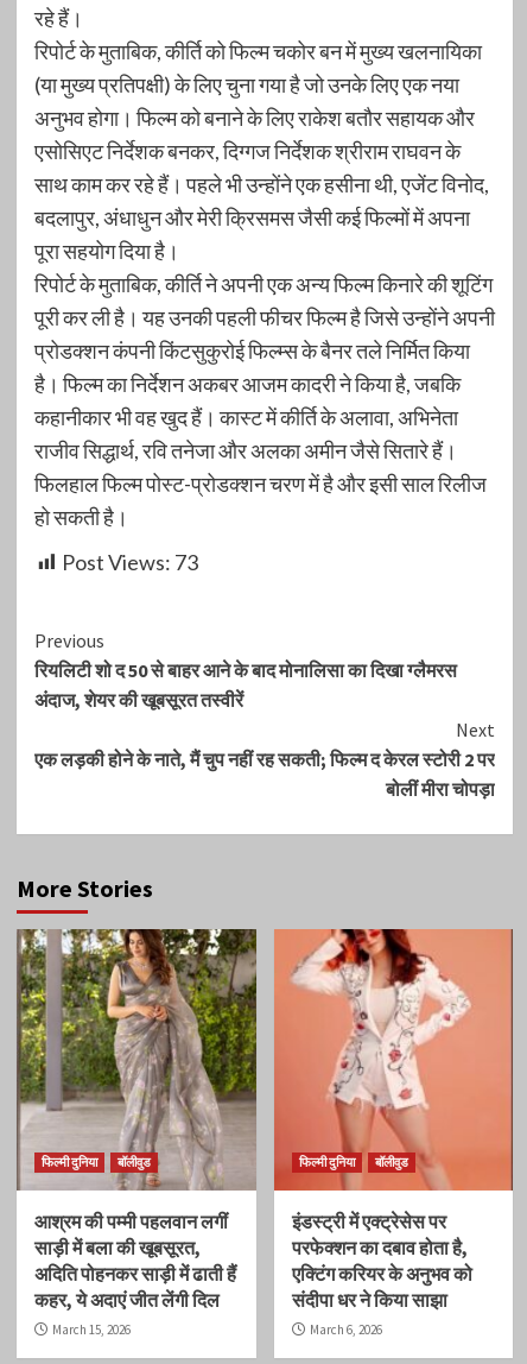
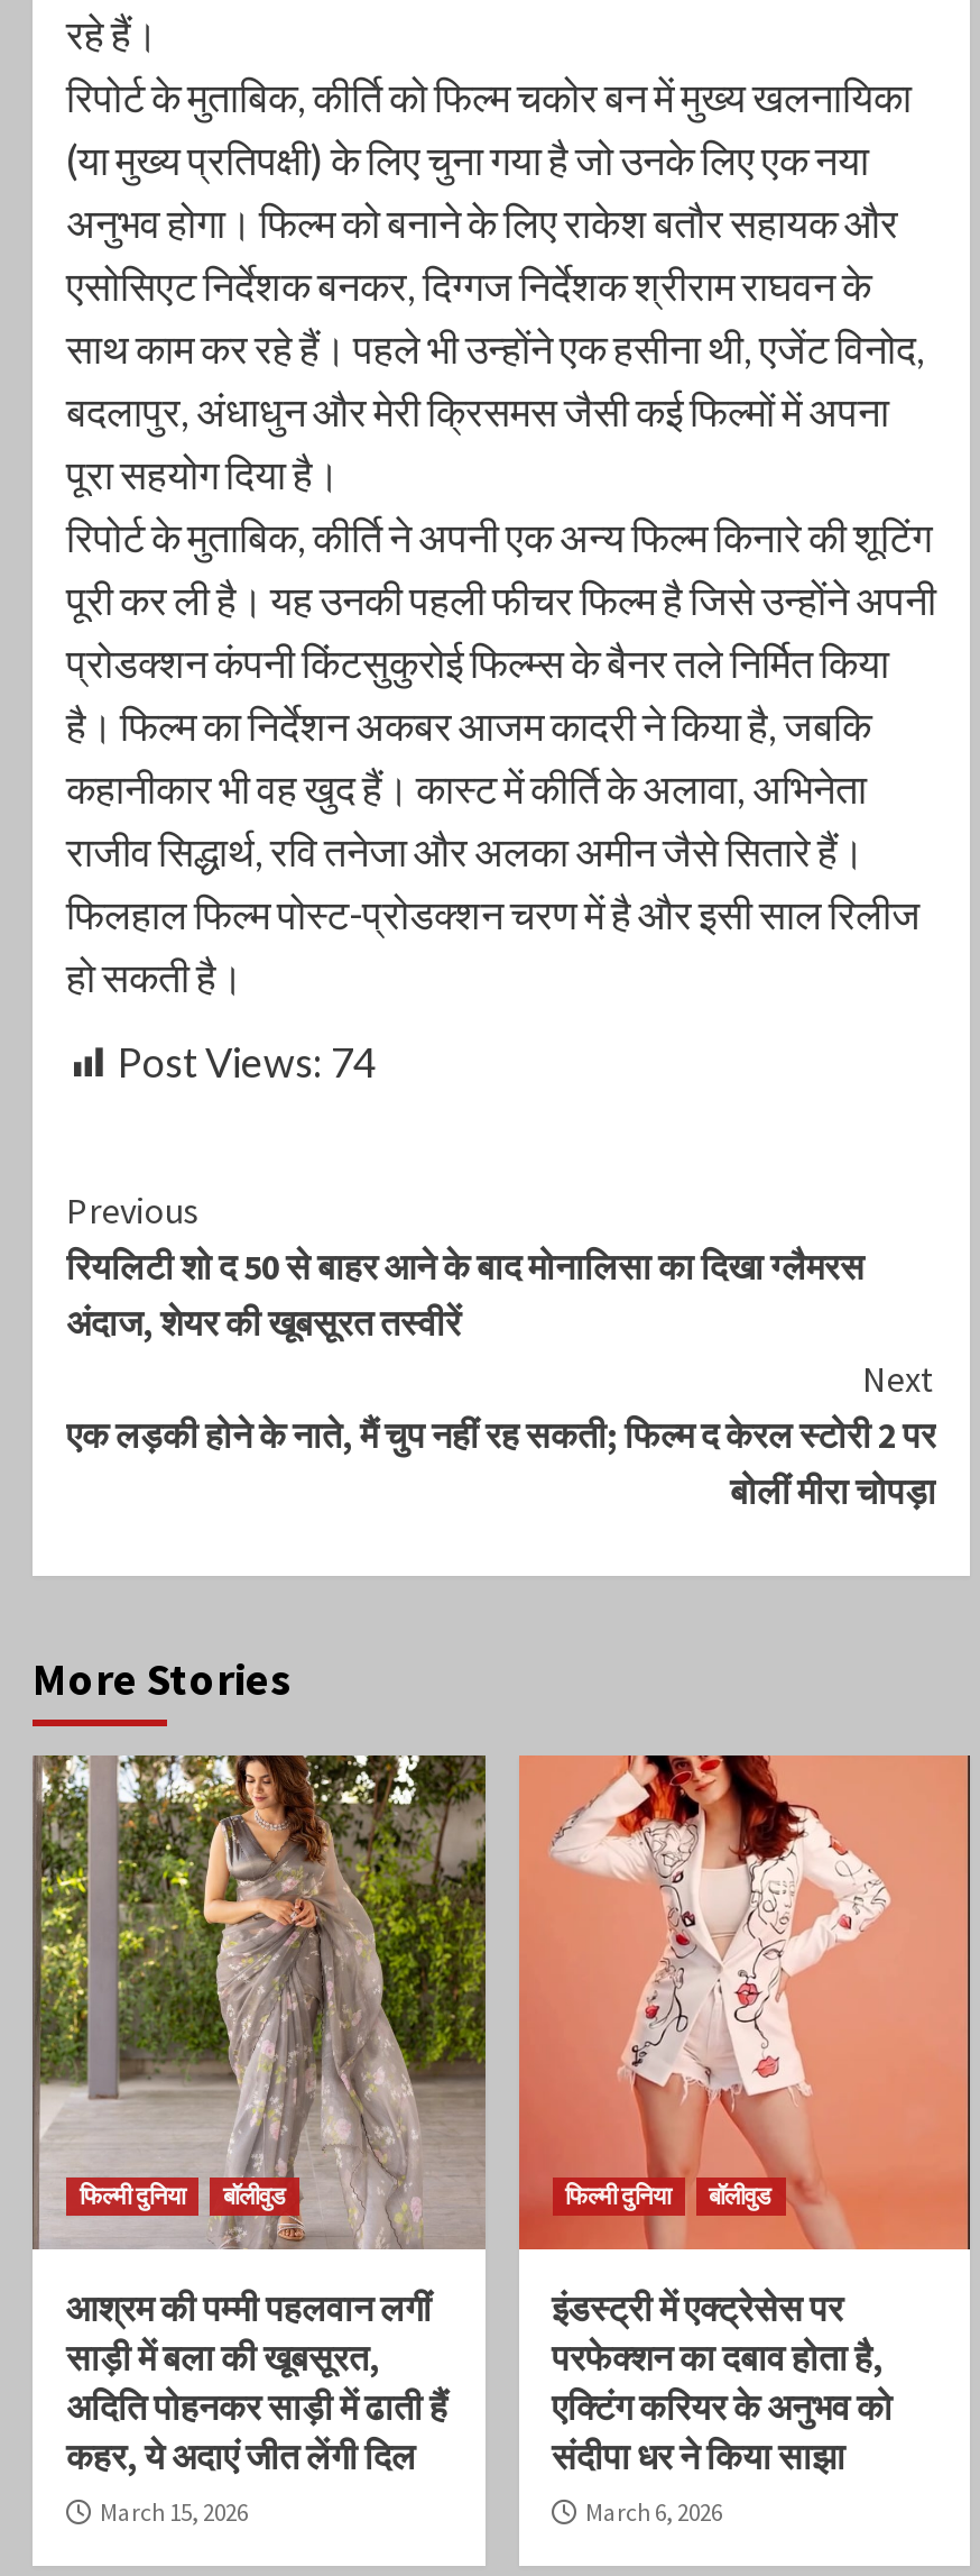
[62,549,198,575] Post Views: 73 -> [118,1037,376,1087] Post Views: 74

